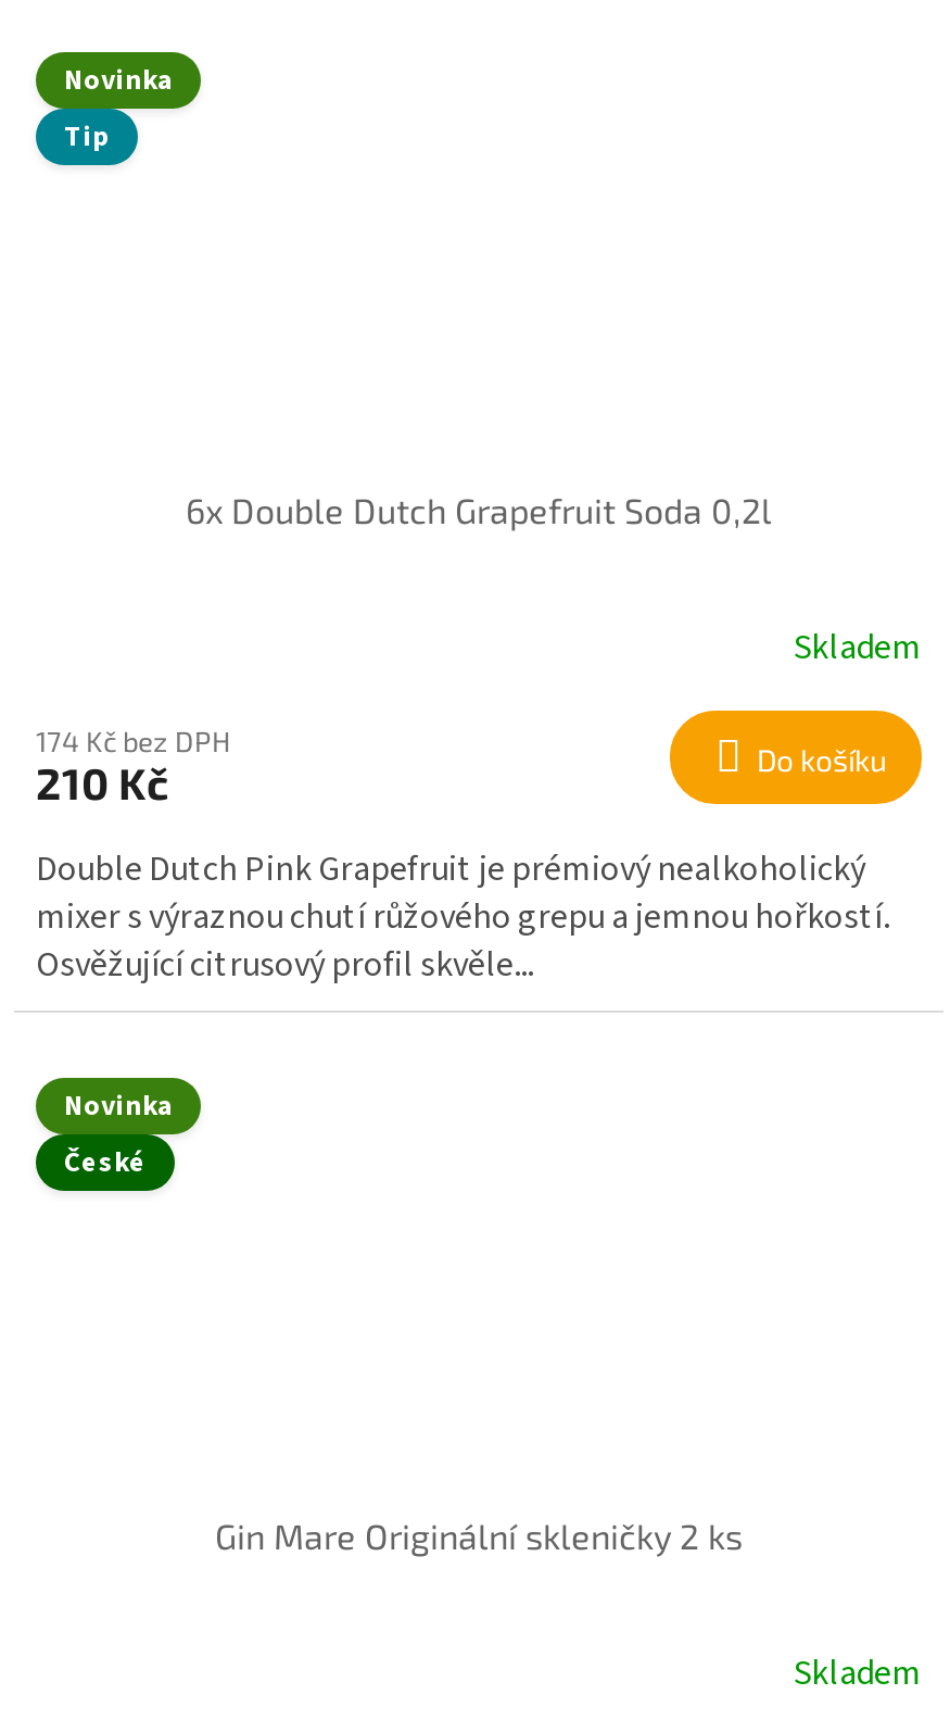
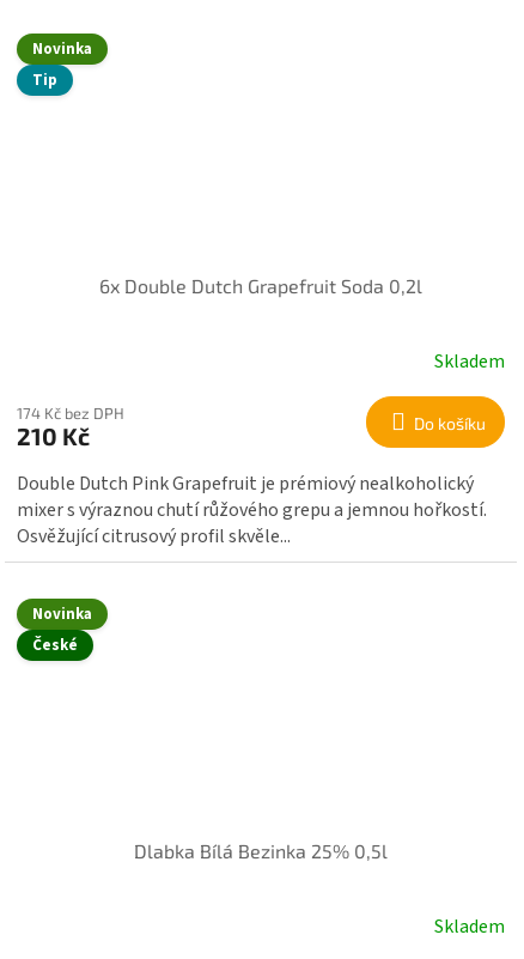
[215,1514,743,1555] Gin Mare Originální skleničky 2 ks -> [134,839,388,862] Dlabka Bílá Bezinka 25% 0,5l

